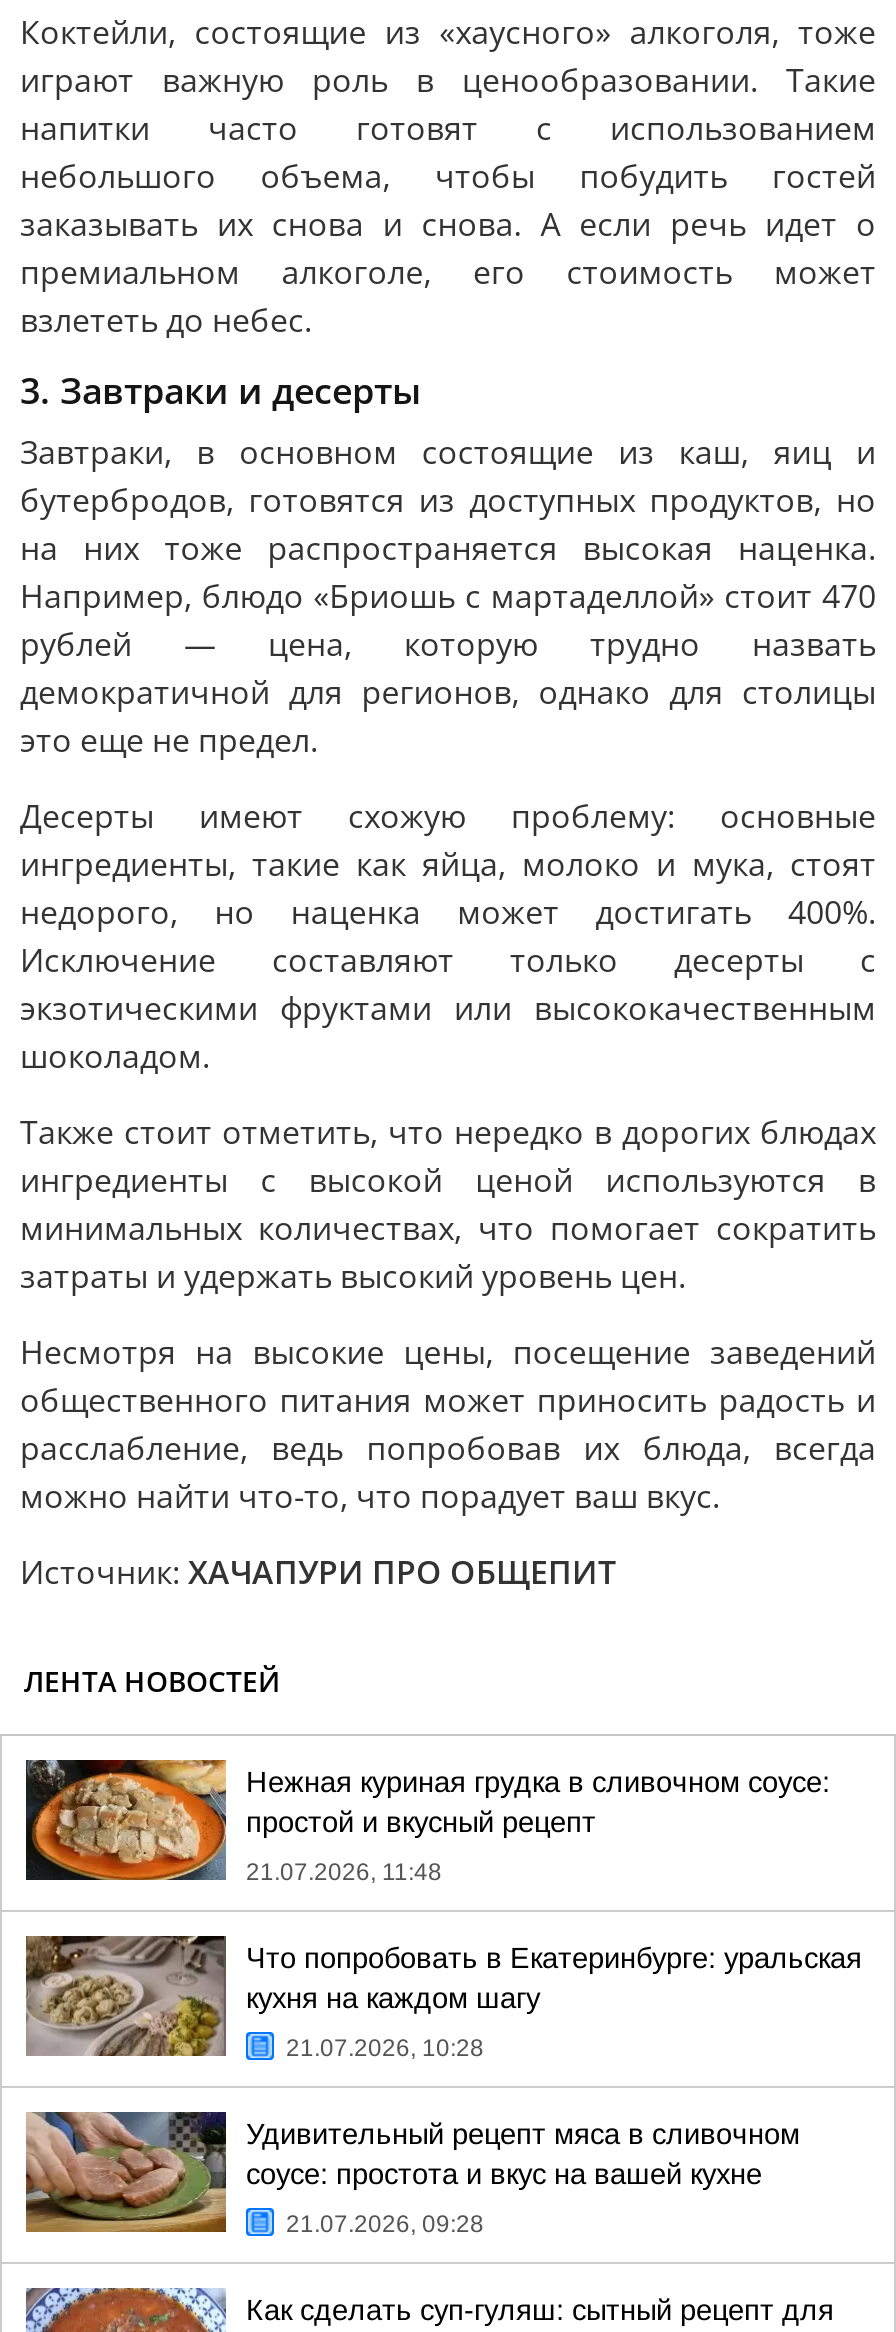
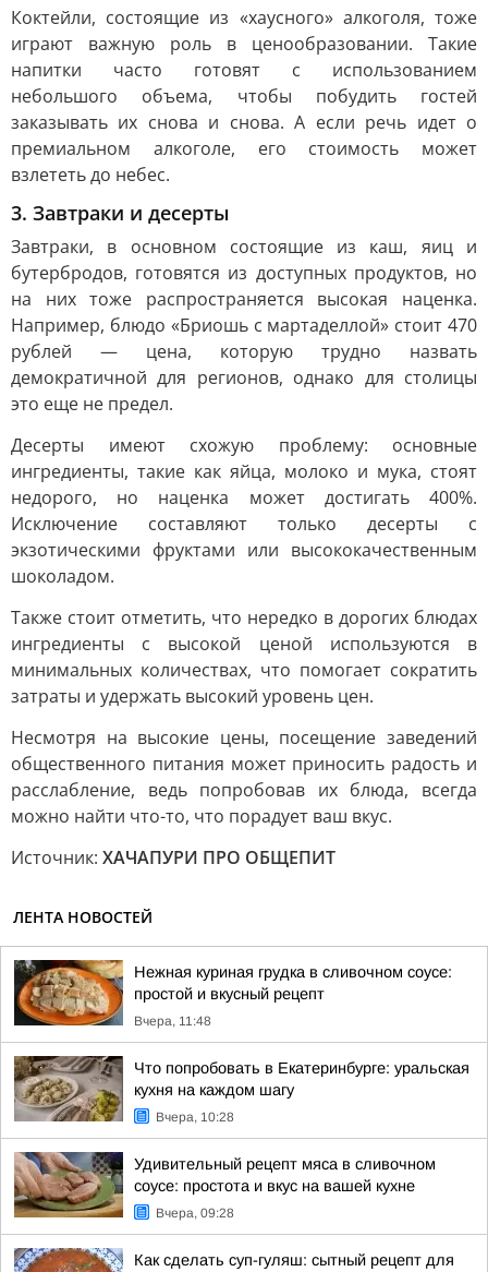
[246,1858,442,1886] 21.07.2026, 11:48 -> [134,1013,211,1029] Вчера, 11:48
[286,2034,484,2062] 21.07.2026, 10:28 -> [156,1109,234,1125] Вчера, 10:28
[286,2210,484,2238] 21.07.2026, 09:28 -> [156,1205,234,1221] Вчера, 09:28

